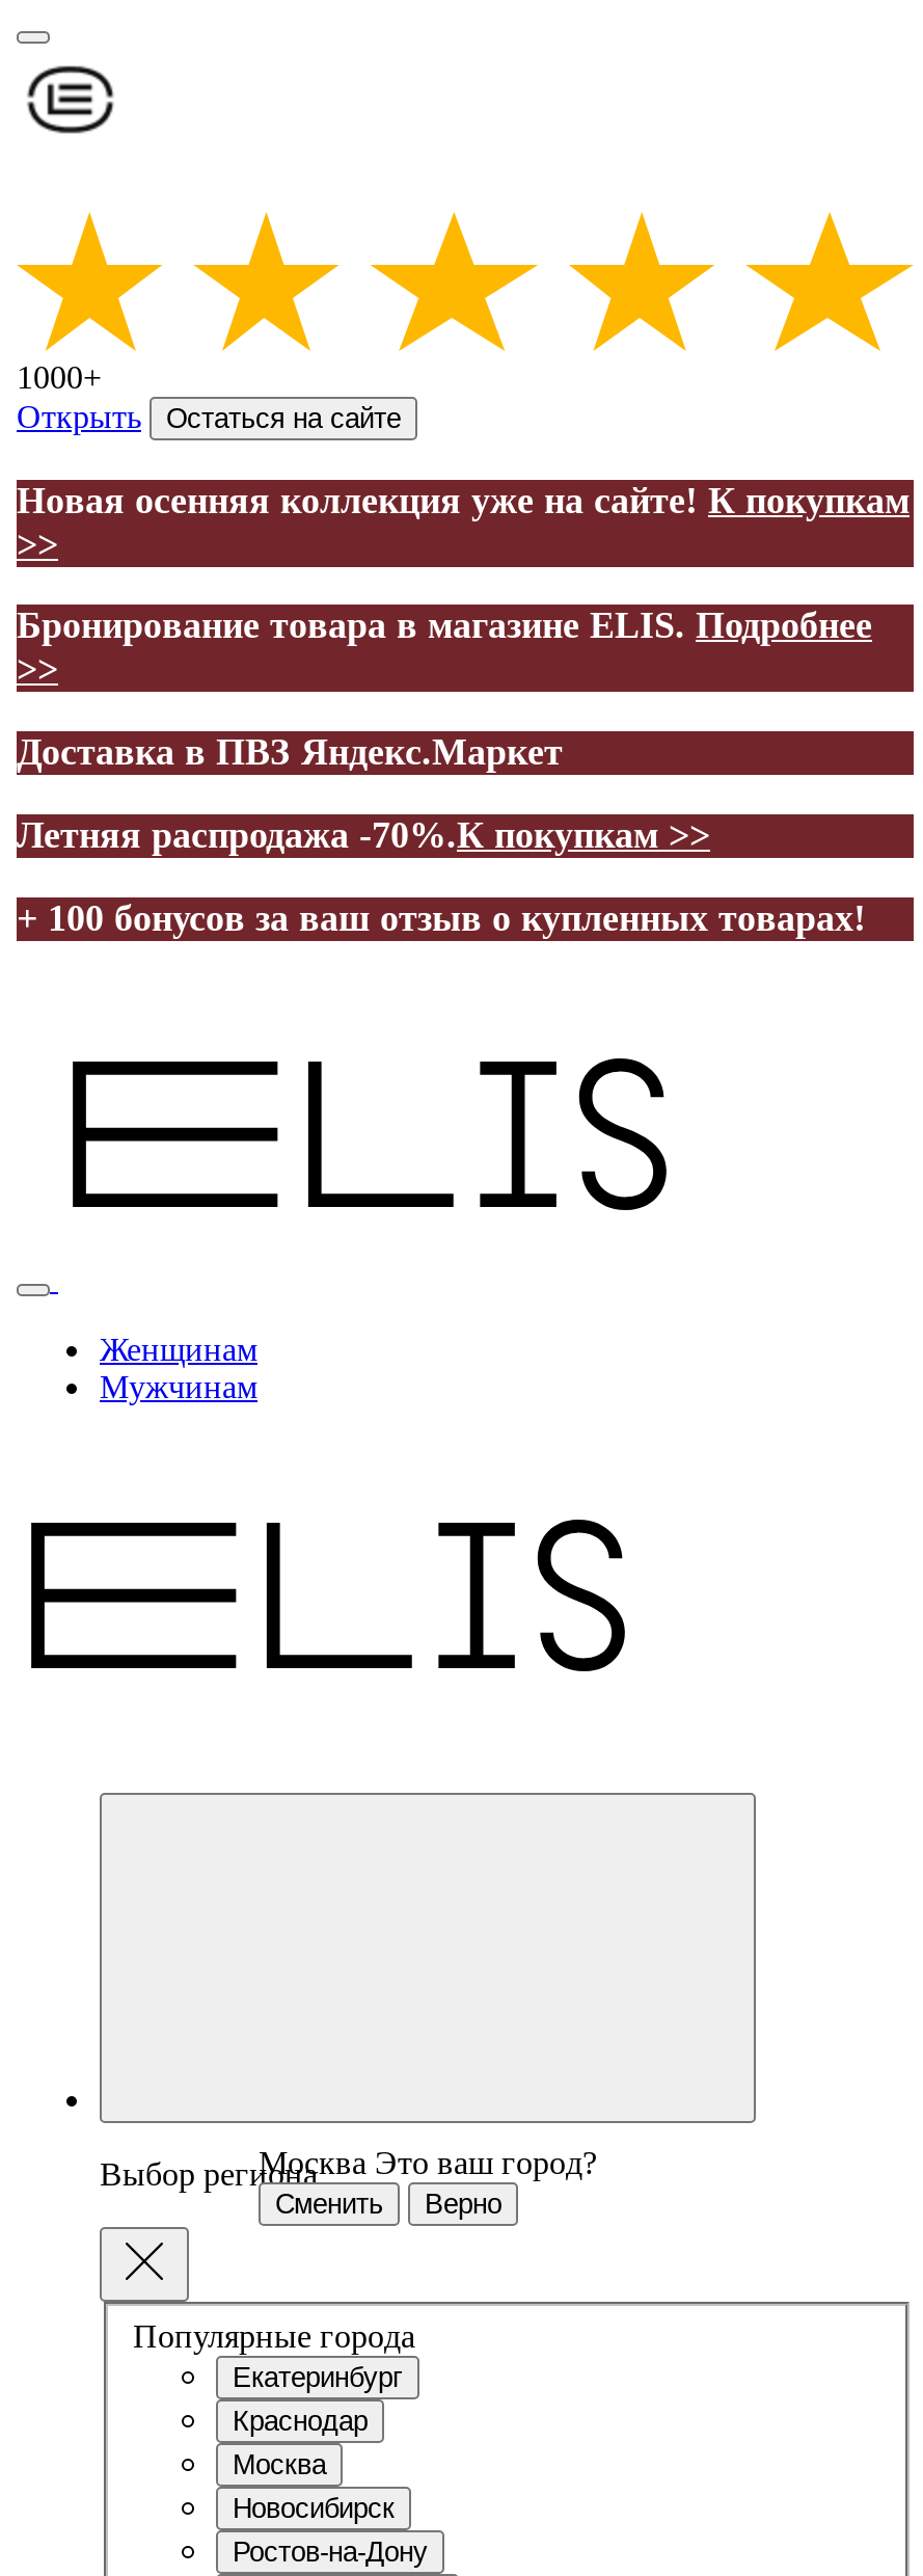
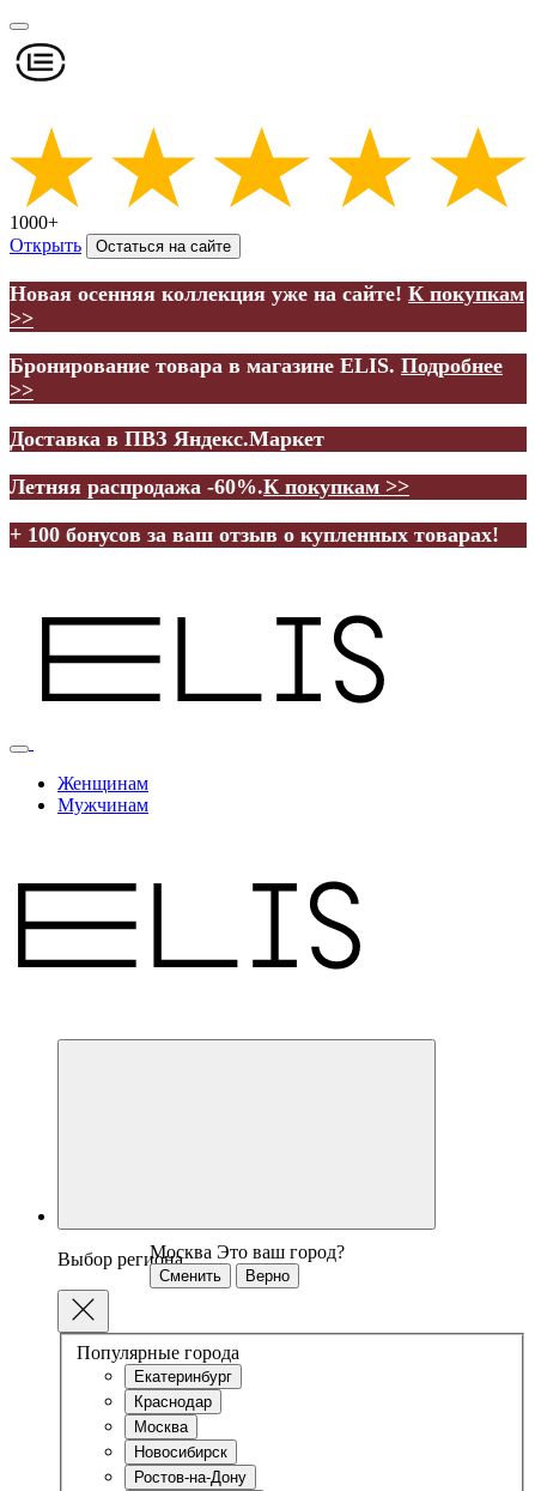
[17,814,710,856] Летняя распродажа -70%.К покупкам >> -> [10,475,409,498] Летняя распродажа -60%.К покупкам >>

